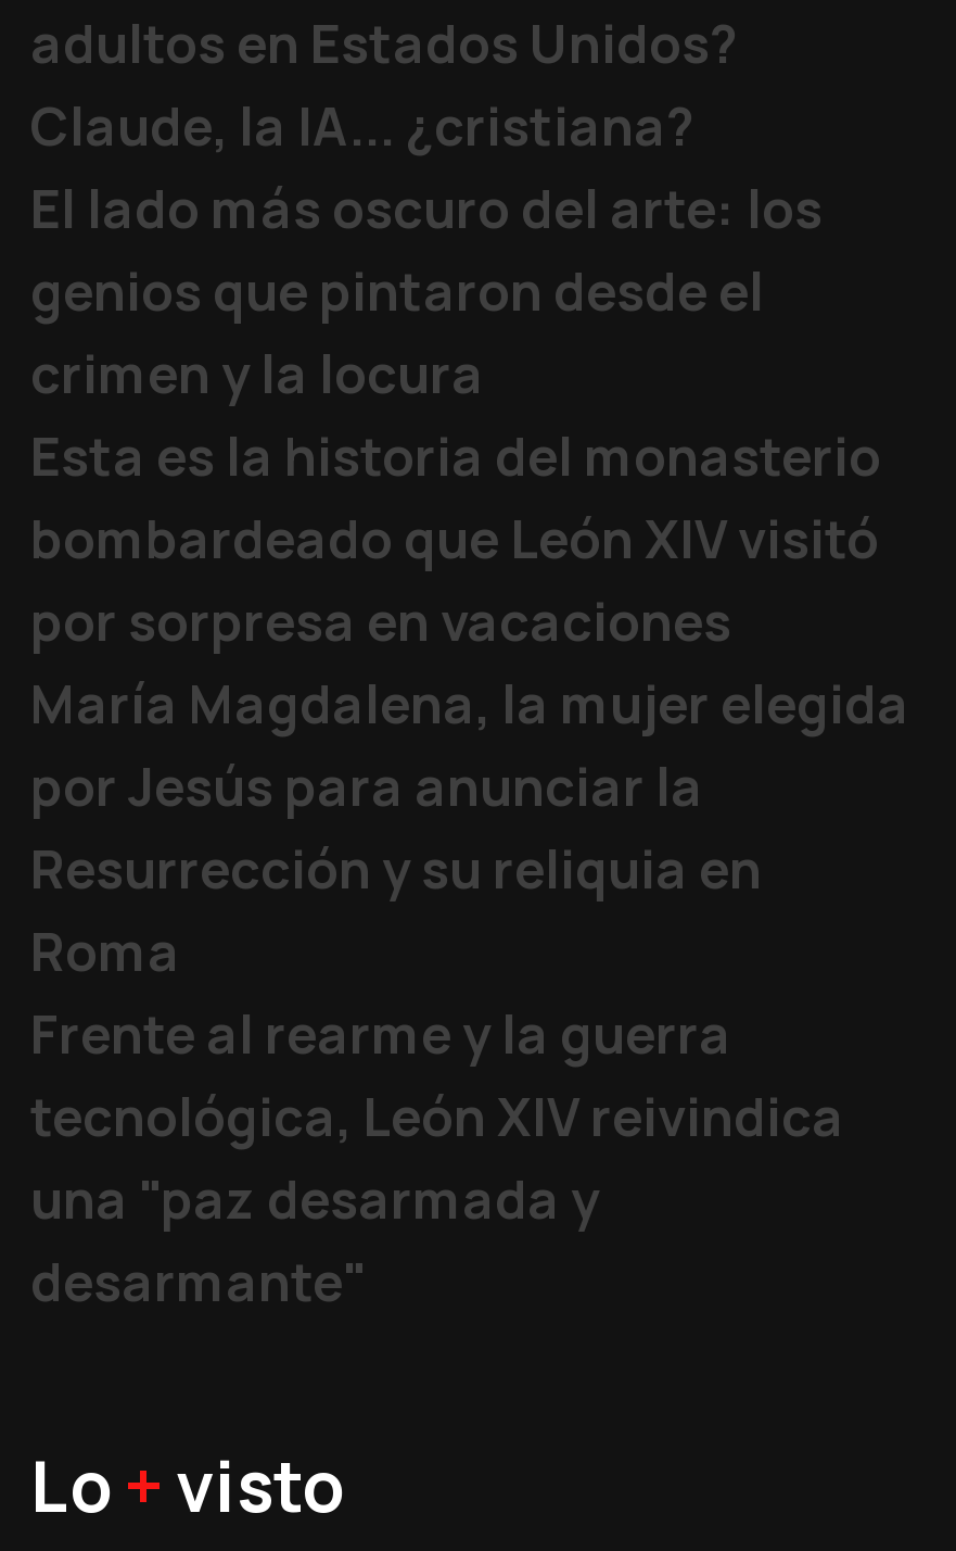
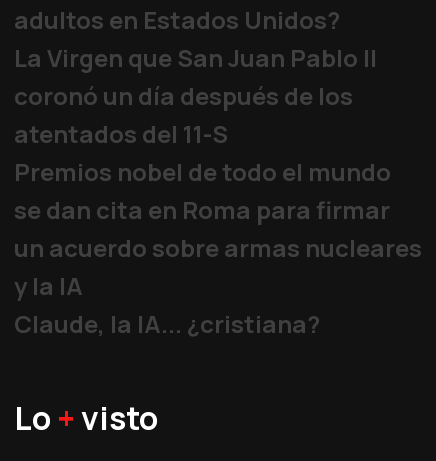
none -> [14,41,422,302] La Virgen que San Juan Pablo II | coronó un día después de los | atentados del 11-S | Premios nobel de todo el mundo | se dan cita en Roma para firmar | un acuerdo sobre armas nucleares | y la IA
moved [30,89,694,161] -> [14,307,320,340]: Claude, la IA... ¿cristiana?
[30,172,909,1316] El lado más oscuro del arte: los | genios que pintaron desde el | crimen y la locura | Esta es la historia del monasterio | bombardeado que León XIV visitó | por sorpresa en vacaciones | María Magdalena, la mujer elegida | por Jesús para anunciar la | Resurrección y su reliquia en | Roma | Frente al rearme y la guerra | tecnológica, León XIV reivindica | una "paz desarmada y | desarmante" -> none

